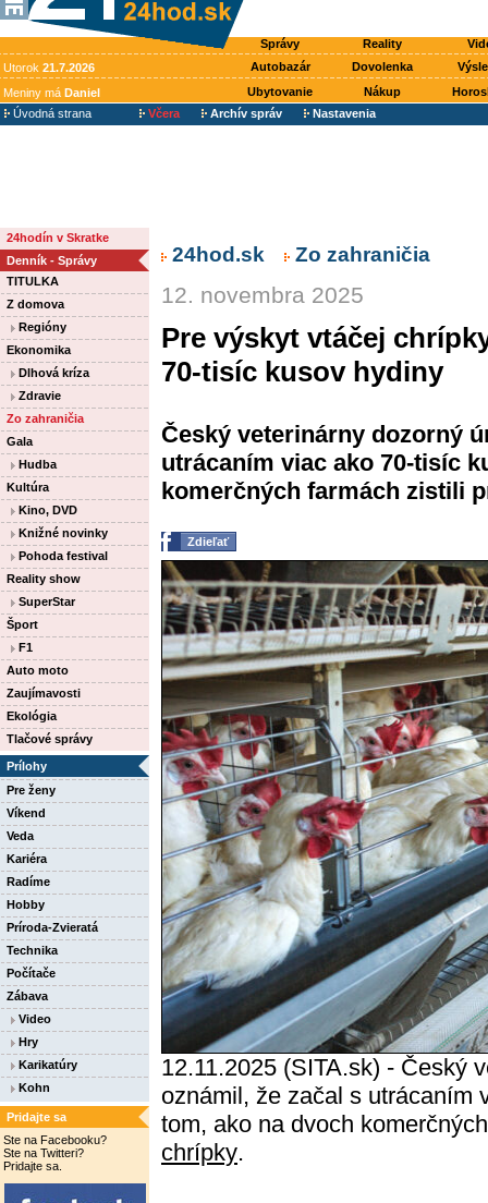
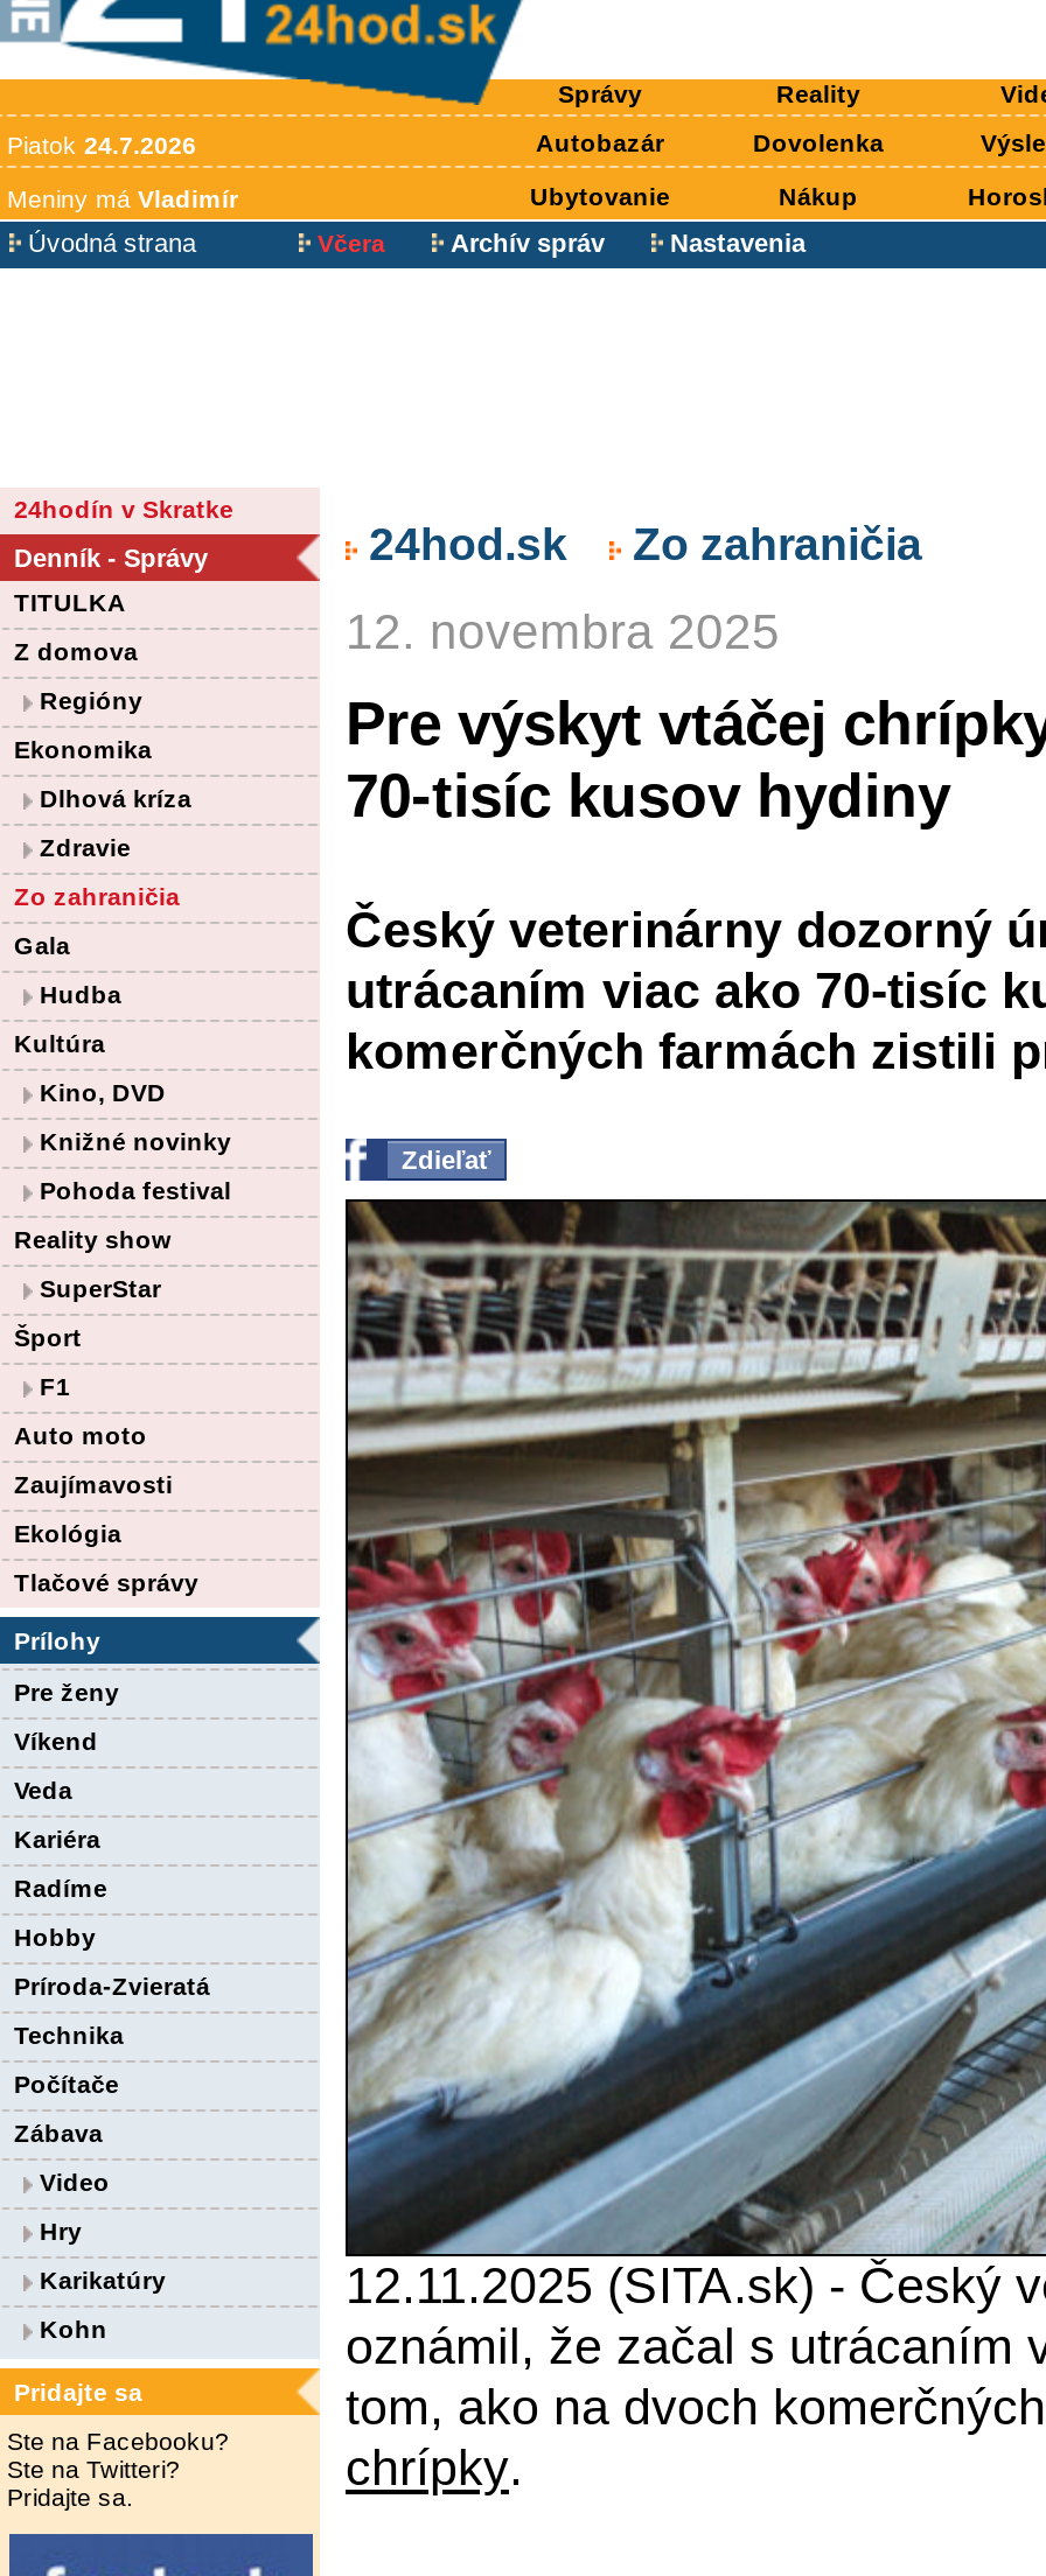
[0,61,95,74] Utorok 21.7.2026 -> [0,131,196,159] Piatok 24.7.2026
[0,86,100,99] Meniny má Daniel -> [0,184,238,212] Meniny má Vladimír

